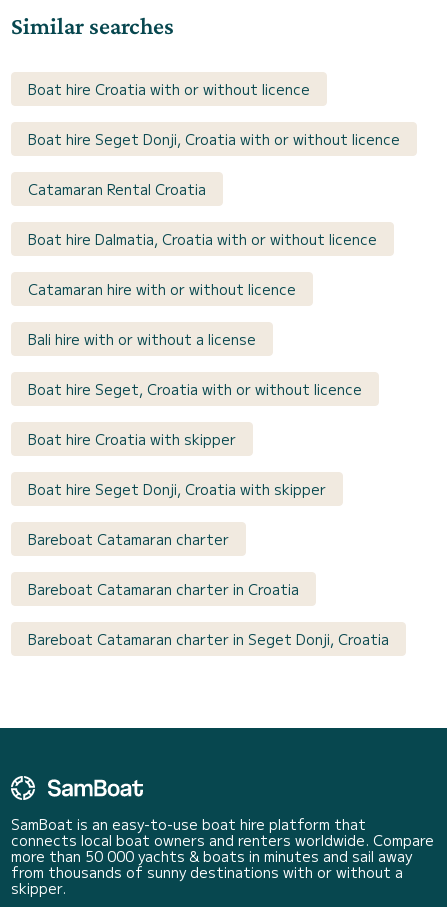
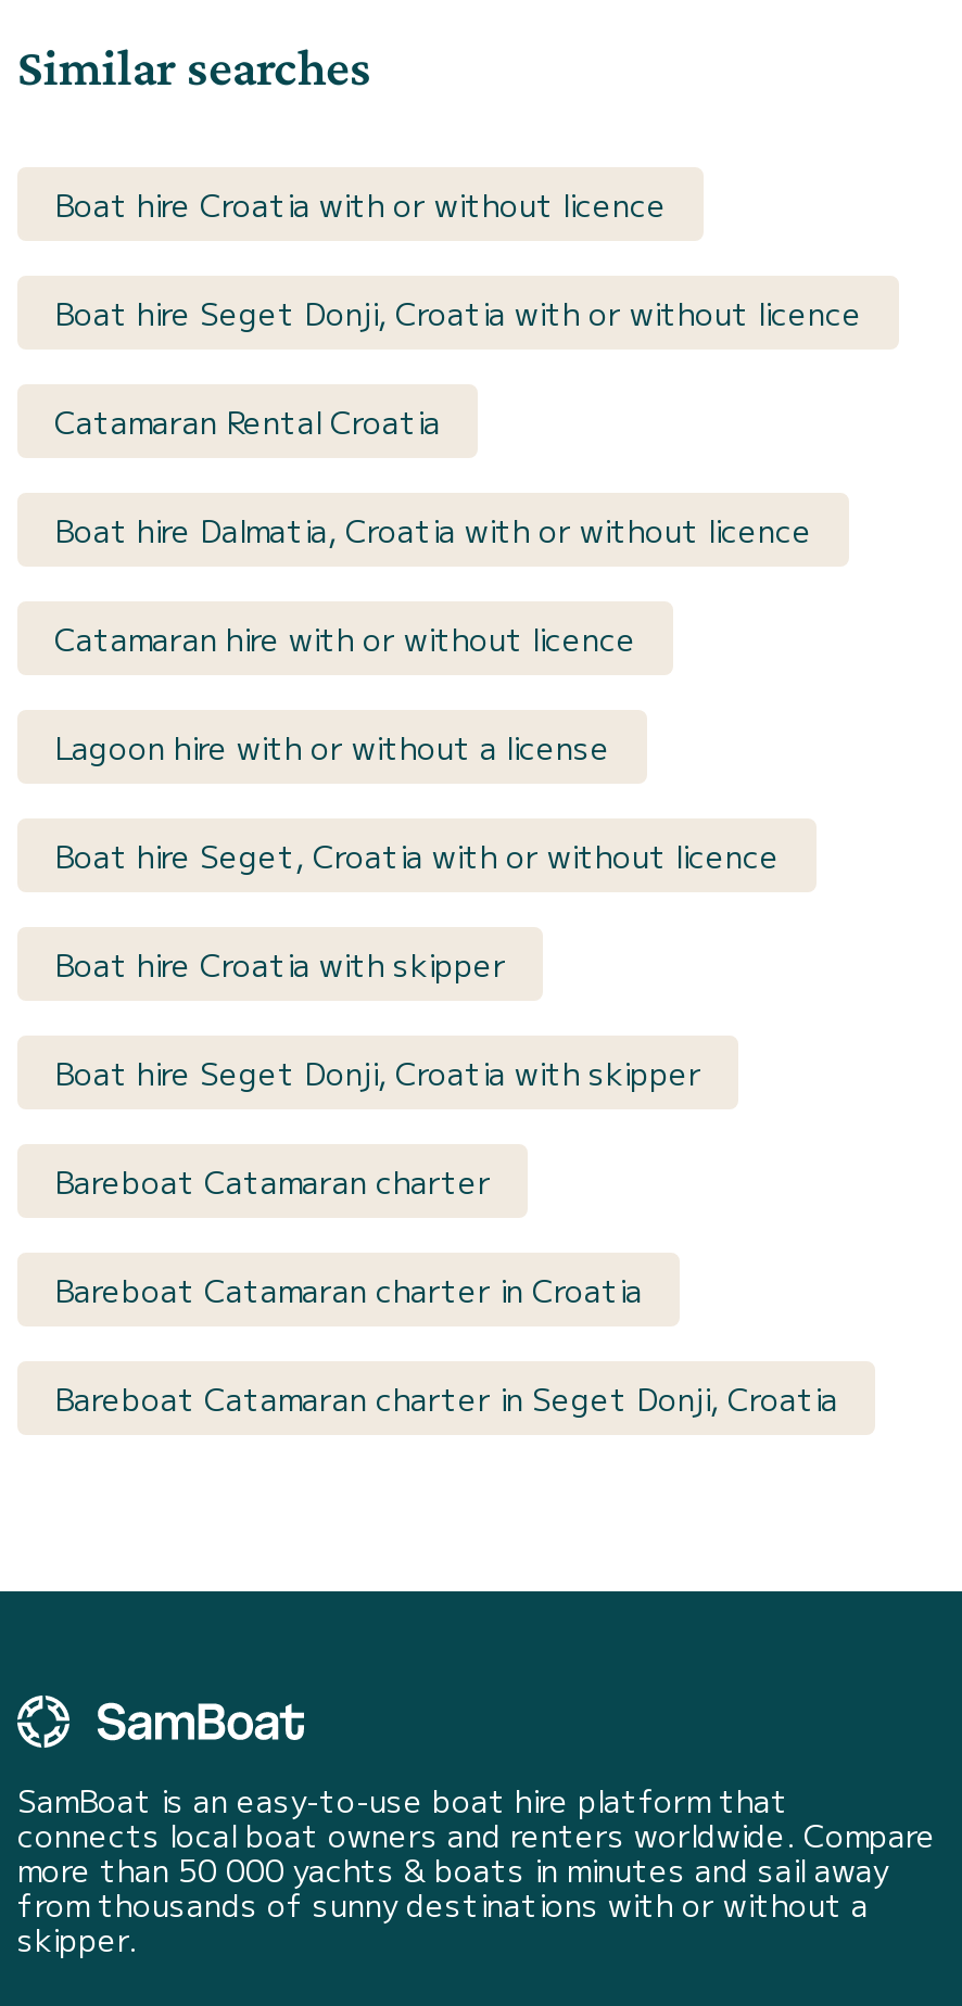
[28,329,256,349] Bali hire with or without a license -> [54,726,610,769] Lagoon hire with or without a license

